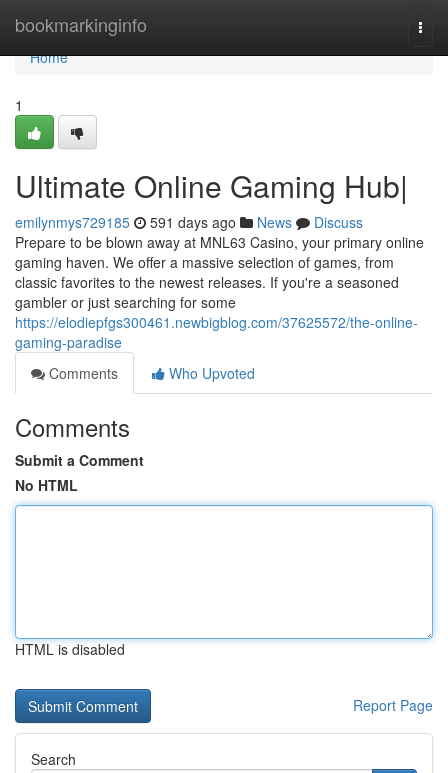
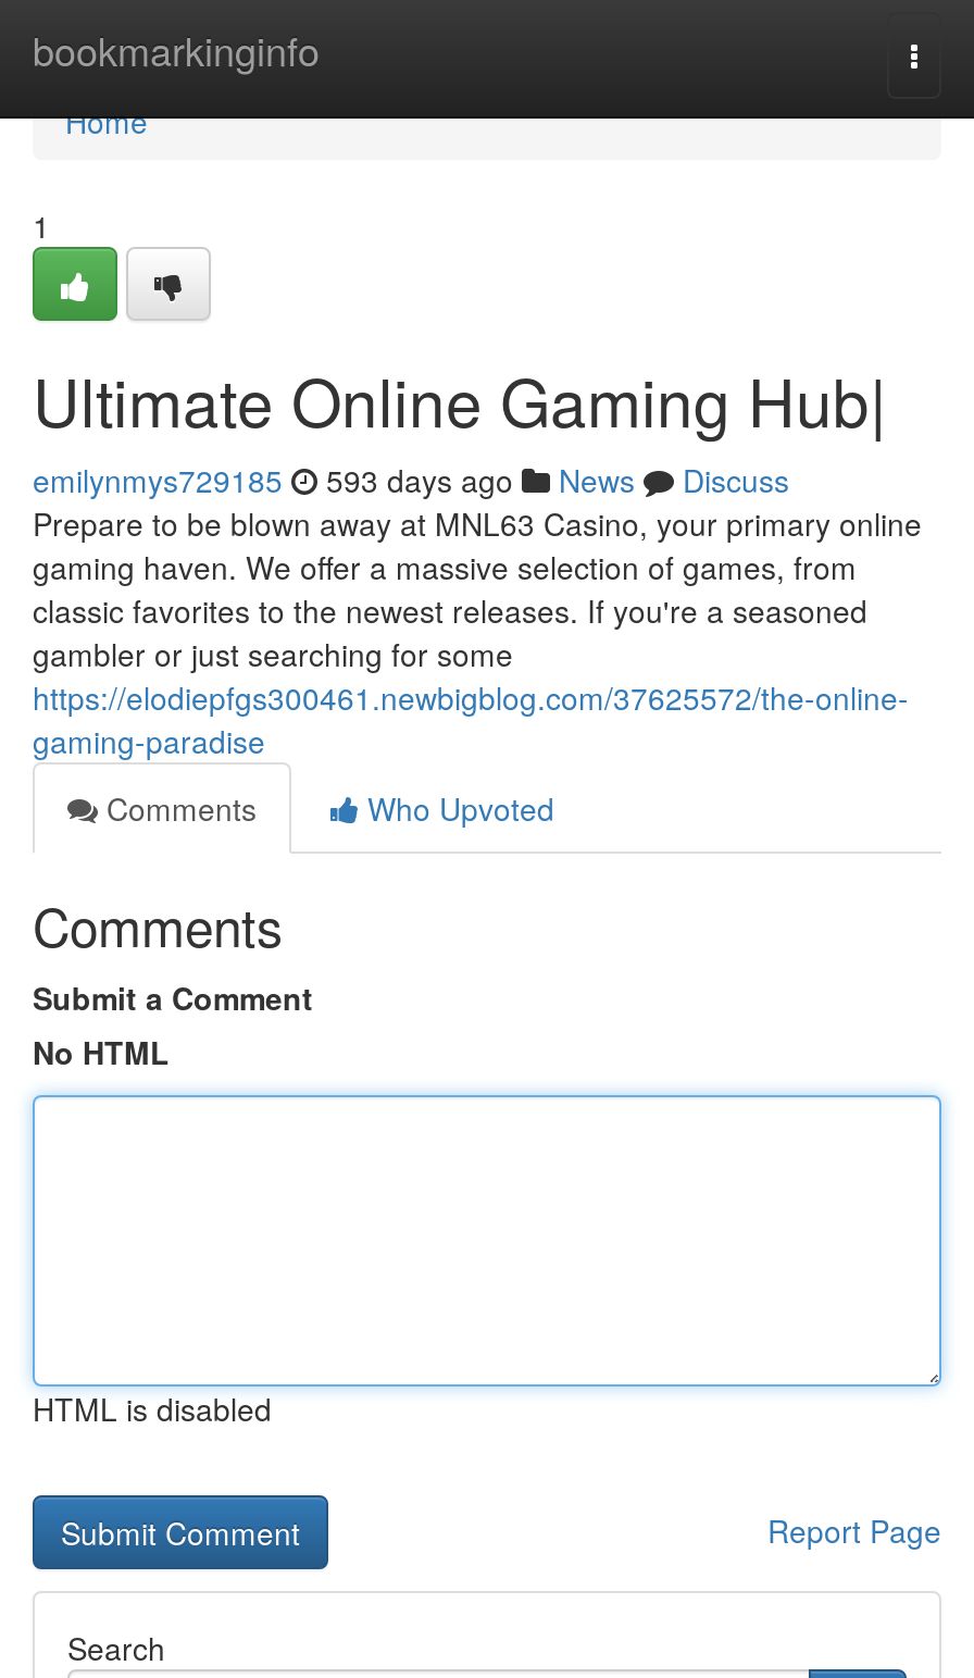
[15,212,363,232] emilynmys729185 591 days ago News Discuss -> [33,458,789,501] emilynmys729185 593 days ago News Discuss

